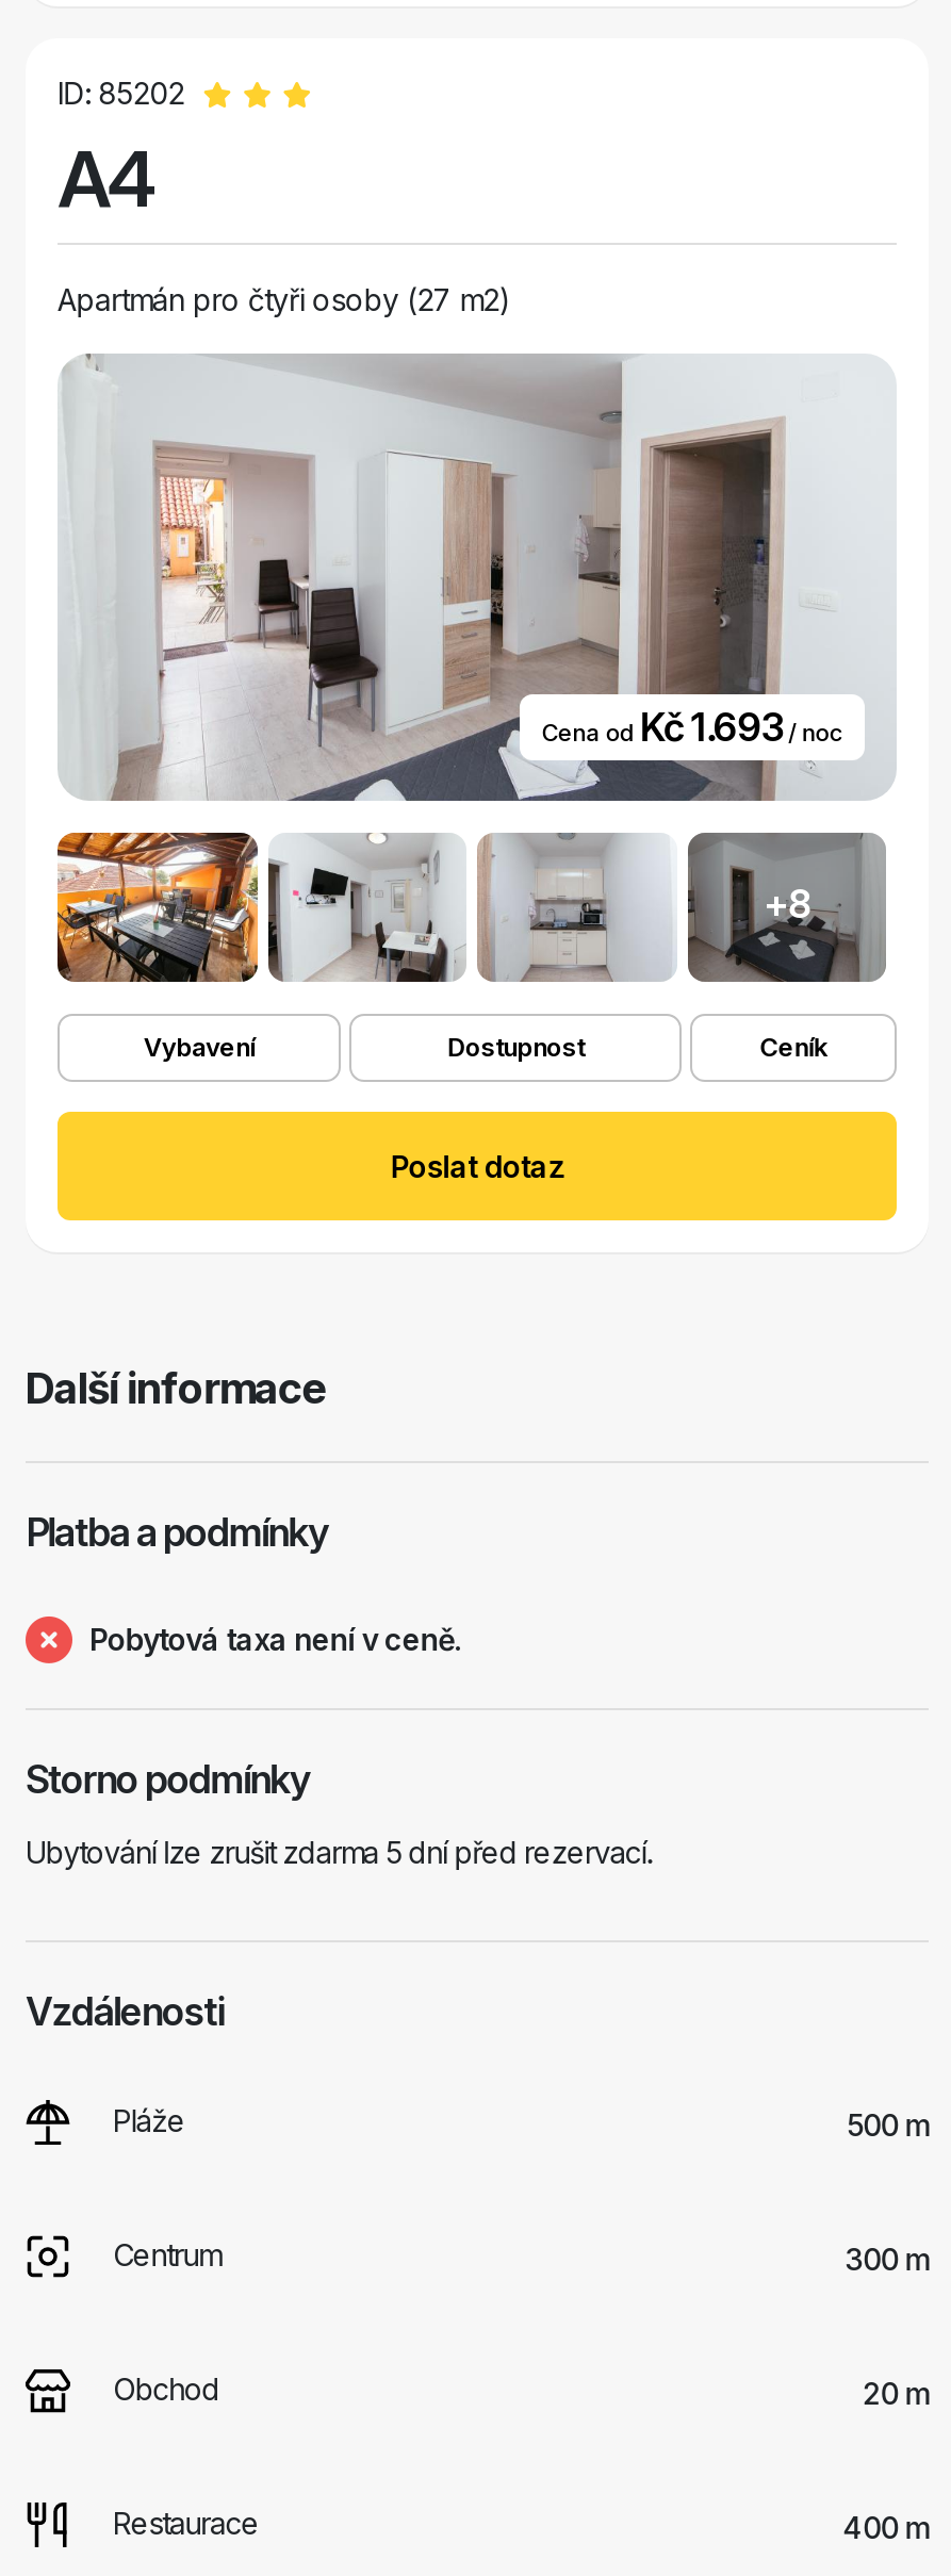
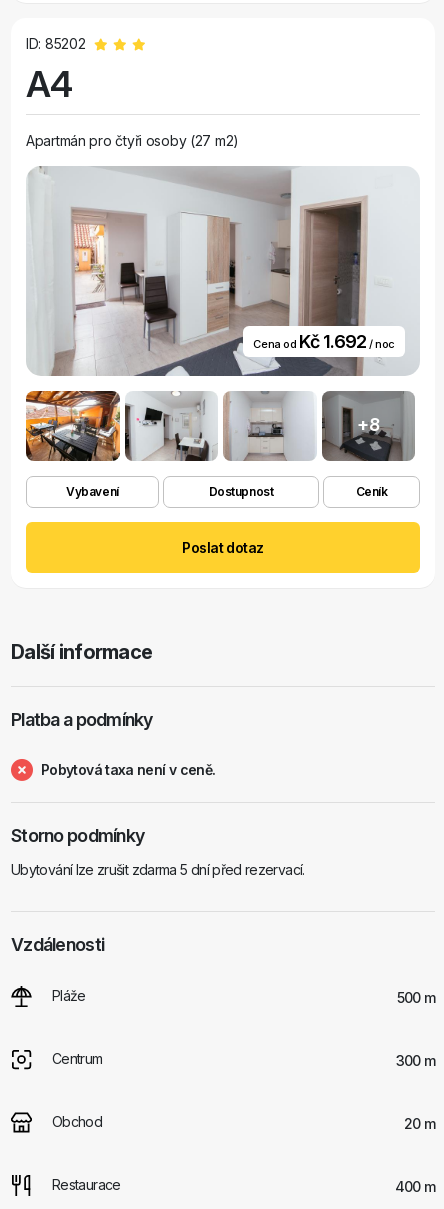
[542,705,843,750] Cena od Kč 1.693/ noc -> [253,331,395,352] Cena od Kč 1.692/ noc

